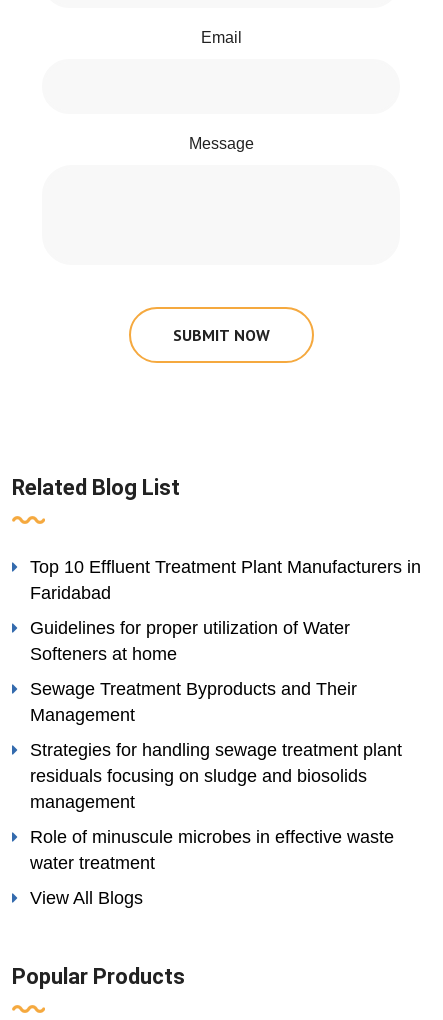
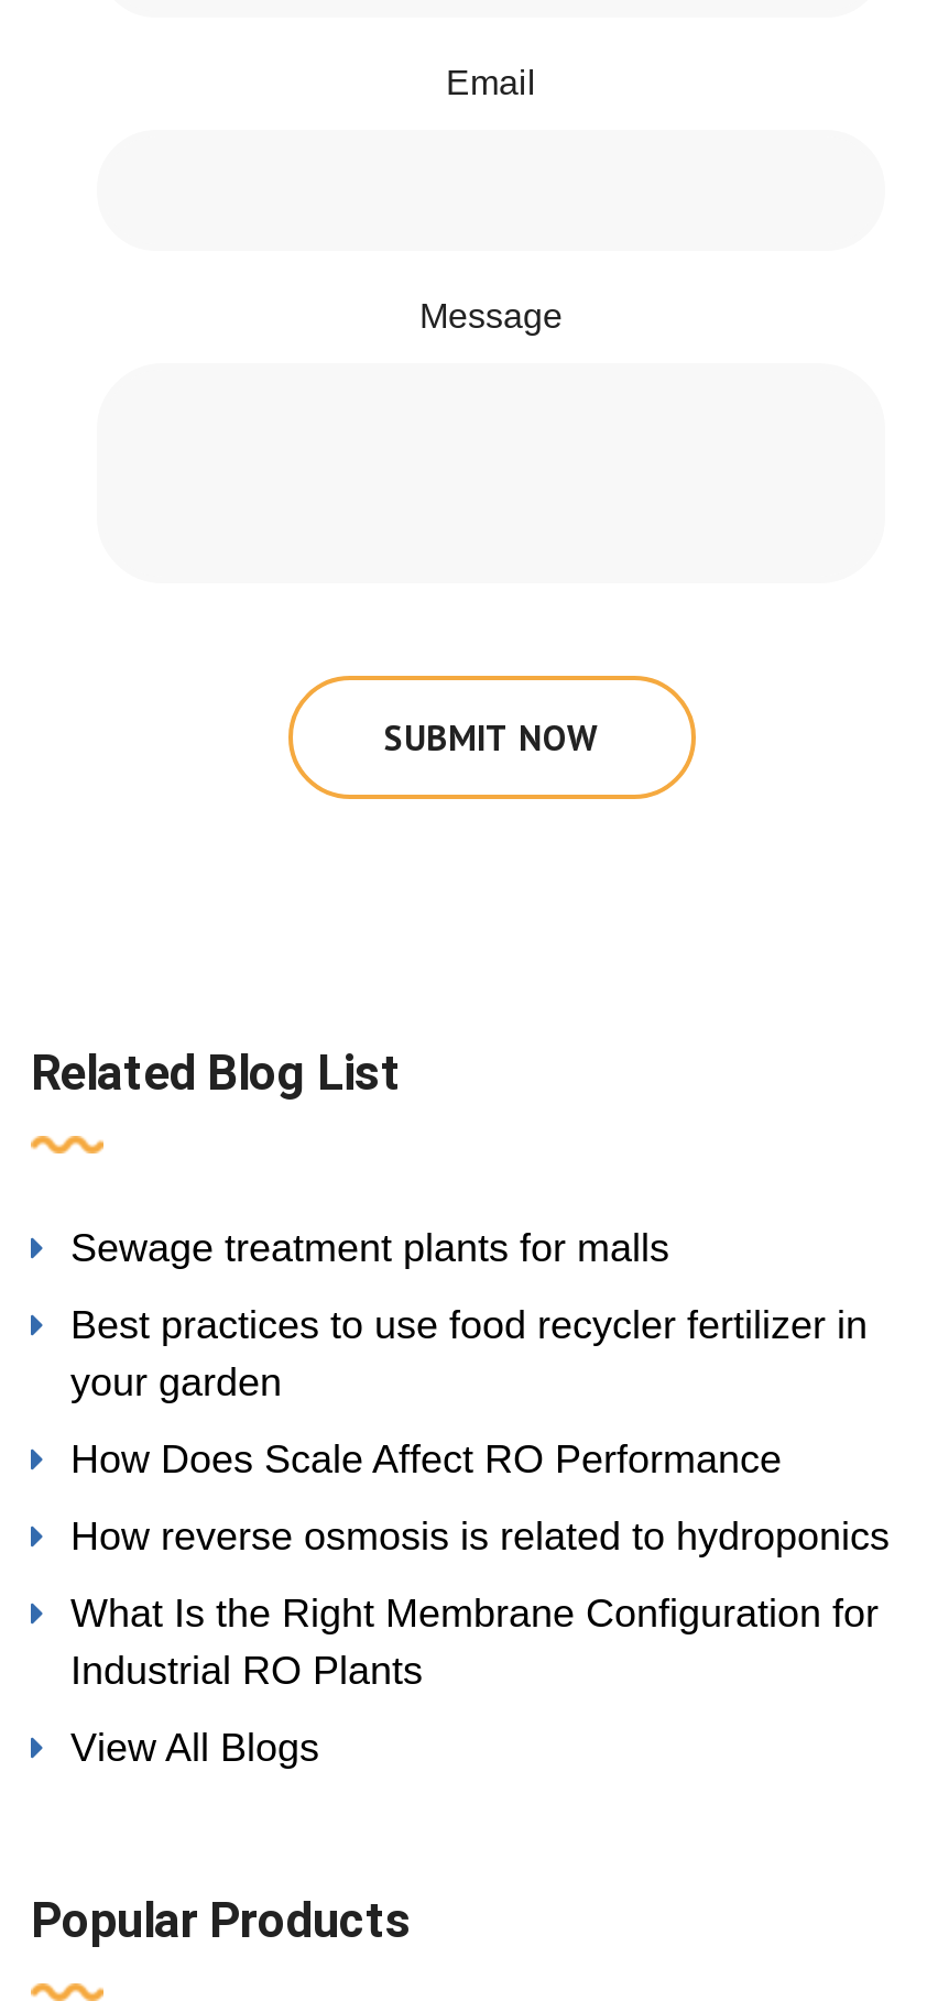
[30,557,421,603] Top 10 Effluent Treatment Plant Manufacturers in | Faridabad -> [70,1227,669,1271] Sewage treatment plants for malls
[30,618,350,664] Guidelines for proper utilization of Water | Softeners at home -> [70,1304,868,1405] Best practices to use food recycler fertilizer in | your garden
[30,679,357,725] Sewage Treatment Byproducts and Their | Management -> [70,1438,782,1482] How Does Scale Affect RO Performance
[30,740,402,812] Strategies for handling sewage treatment plant | residuals focusing on sludge and biosolids | management -> [70,1515,890,1559] How reverse osmosis is related to hydroponics
[30,827,394,873] Role of minuscule microbes in effective waste | water treatment -> [70,1592,879,1693] What Is the Right Membrane Configuration for | Industrial RO Plants

